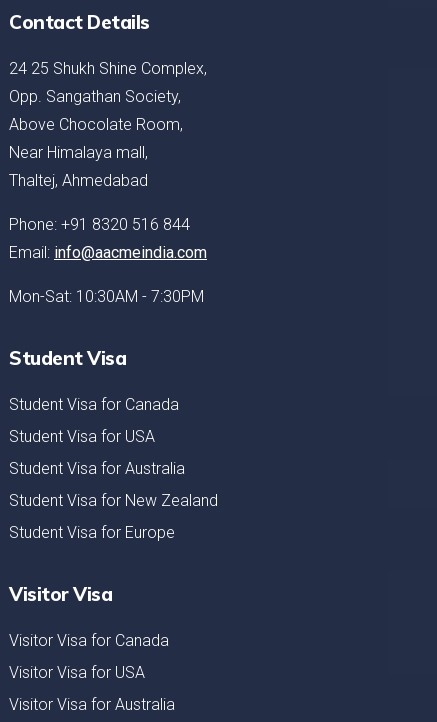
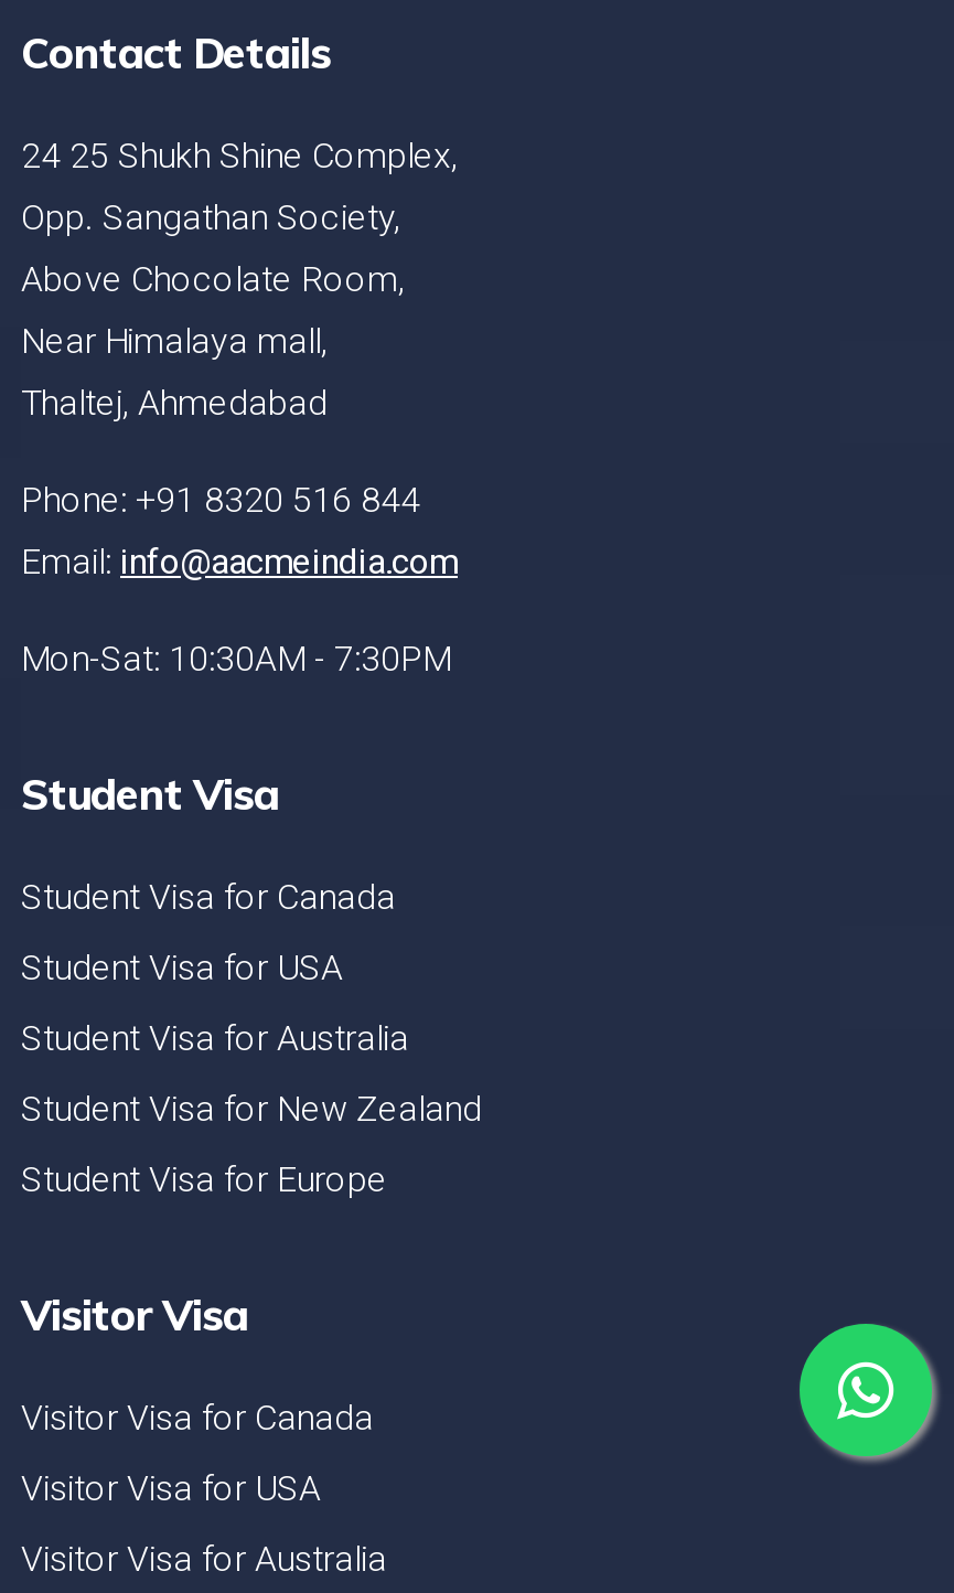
none -> [797,1322,941,1465] [image]

